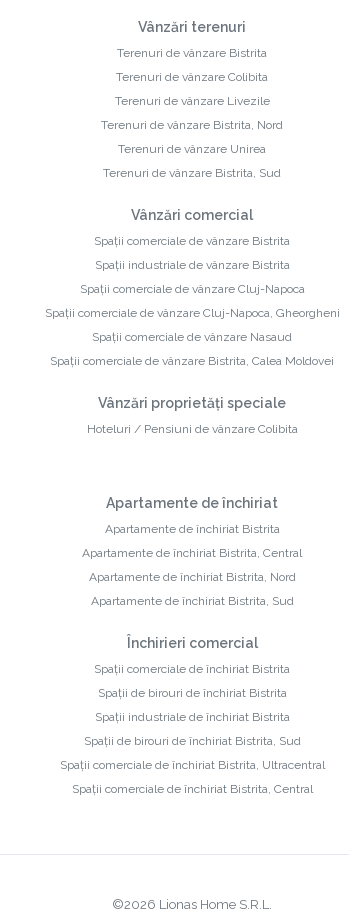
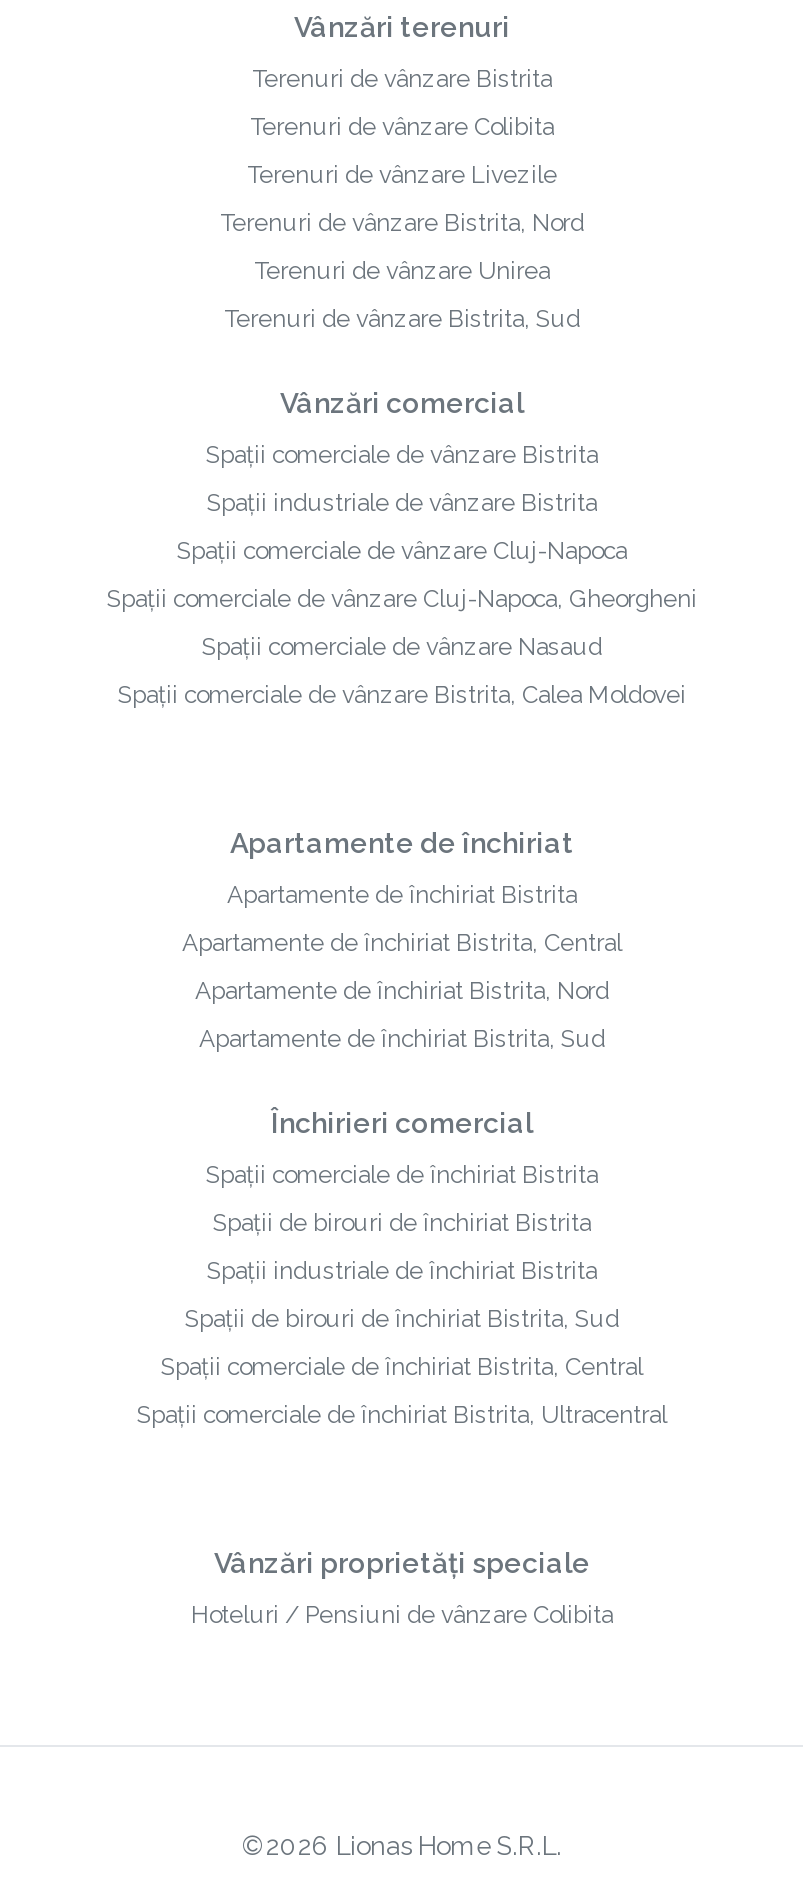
moved [86,395,297,436] -> [191,1547,613,1629]: Vânzări proprietăți speciale | Hoteluri / Pensiuni de vânzare Colibita
moved [82,495,302,748] -> [182,827,622,1333]: Apartamente de închiriat | Apartamente de închiriat Bistrita | Apartamente de închiriat Bistrita, Central | ... | Spații industriale de închiriat Bistrita | Spații de birouri de închiriat Bistrita, Sud
moved [59,758,324,772] -> [137,1401,667,1429]: Spații comerciale de închiriat Bistrita, Ultracentral
moved [71,782,312,796] -> [161,1353,643,1381]: Spații comerciale de închiriat Bistrita, Central

